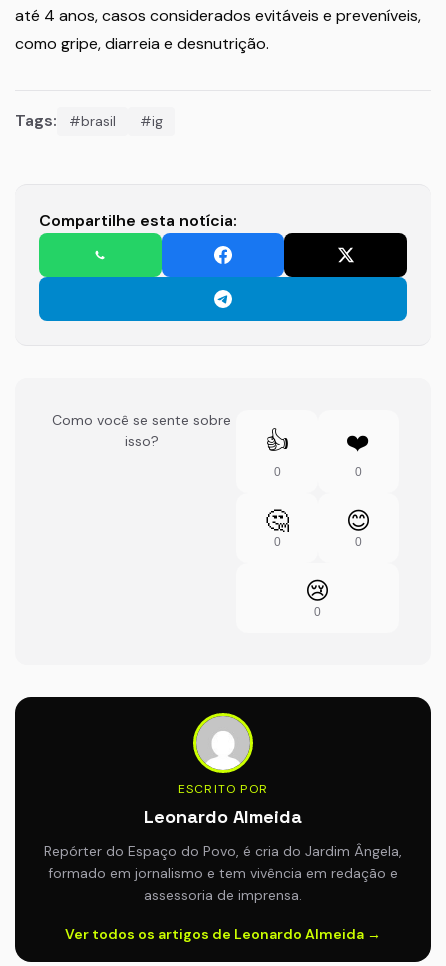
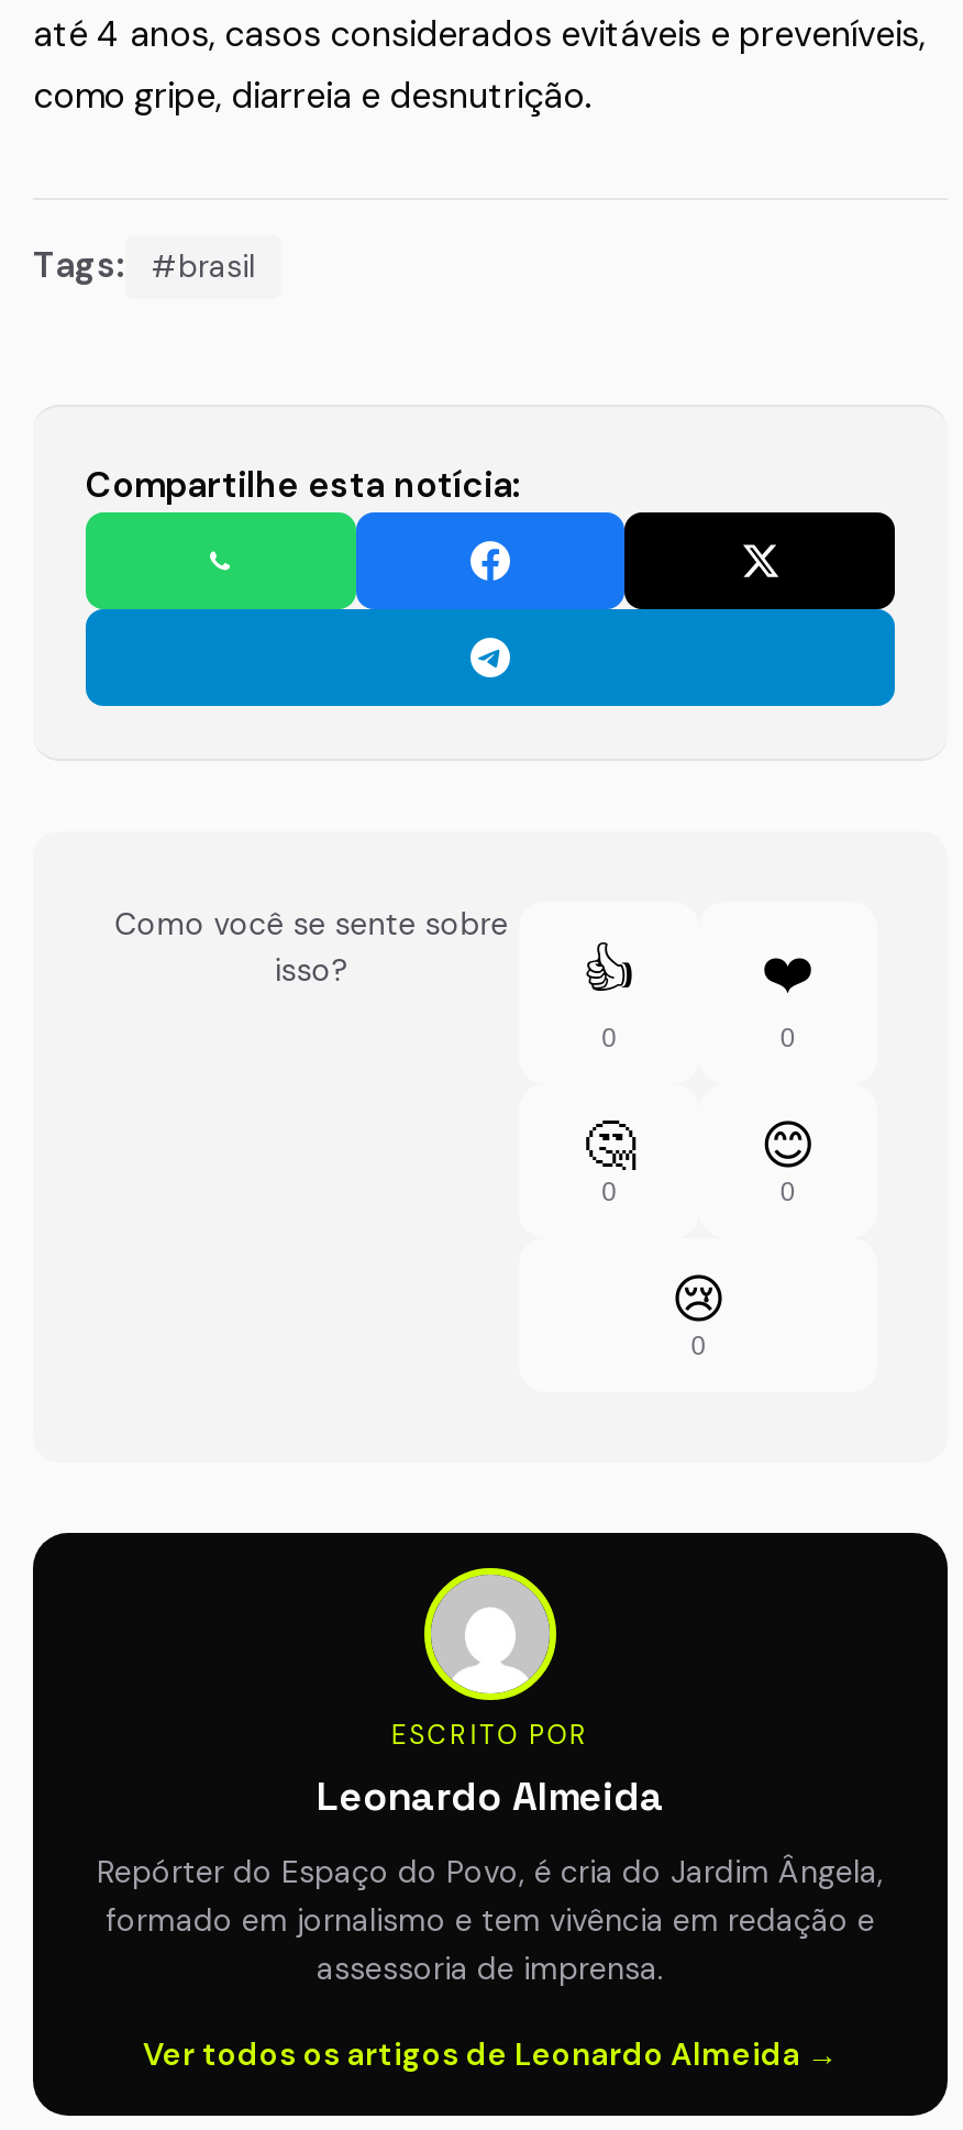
[140,112,163,130] #ig -> none

